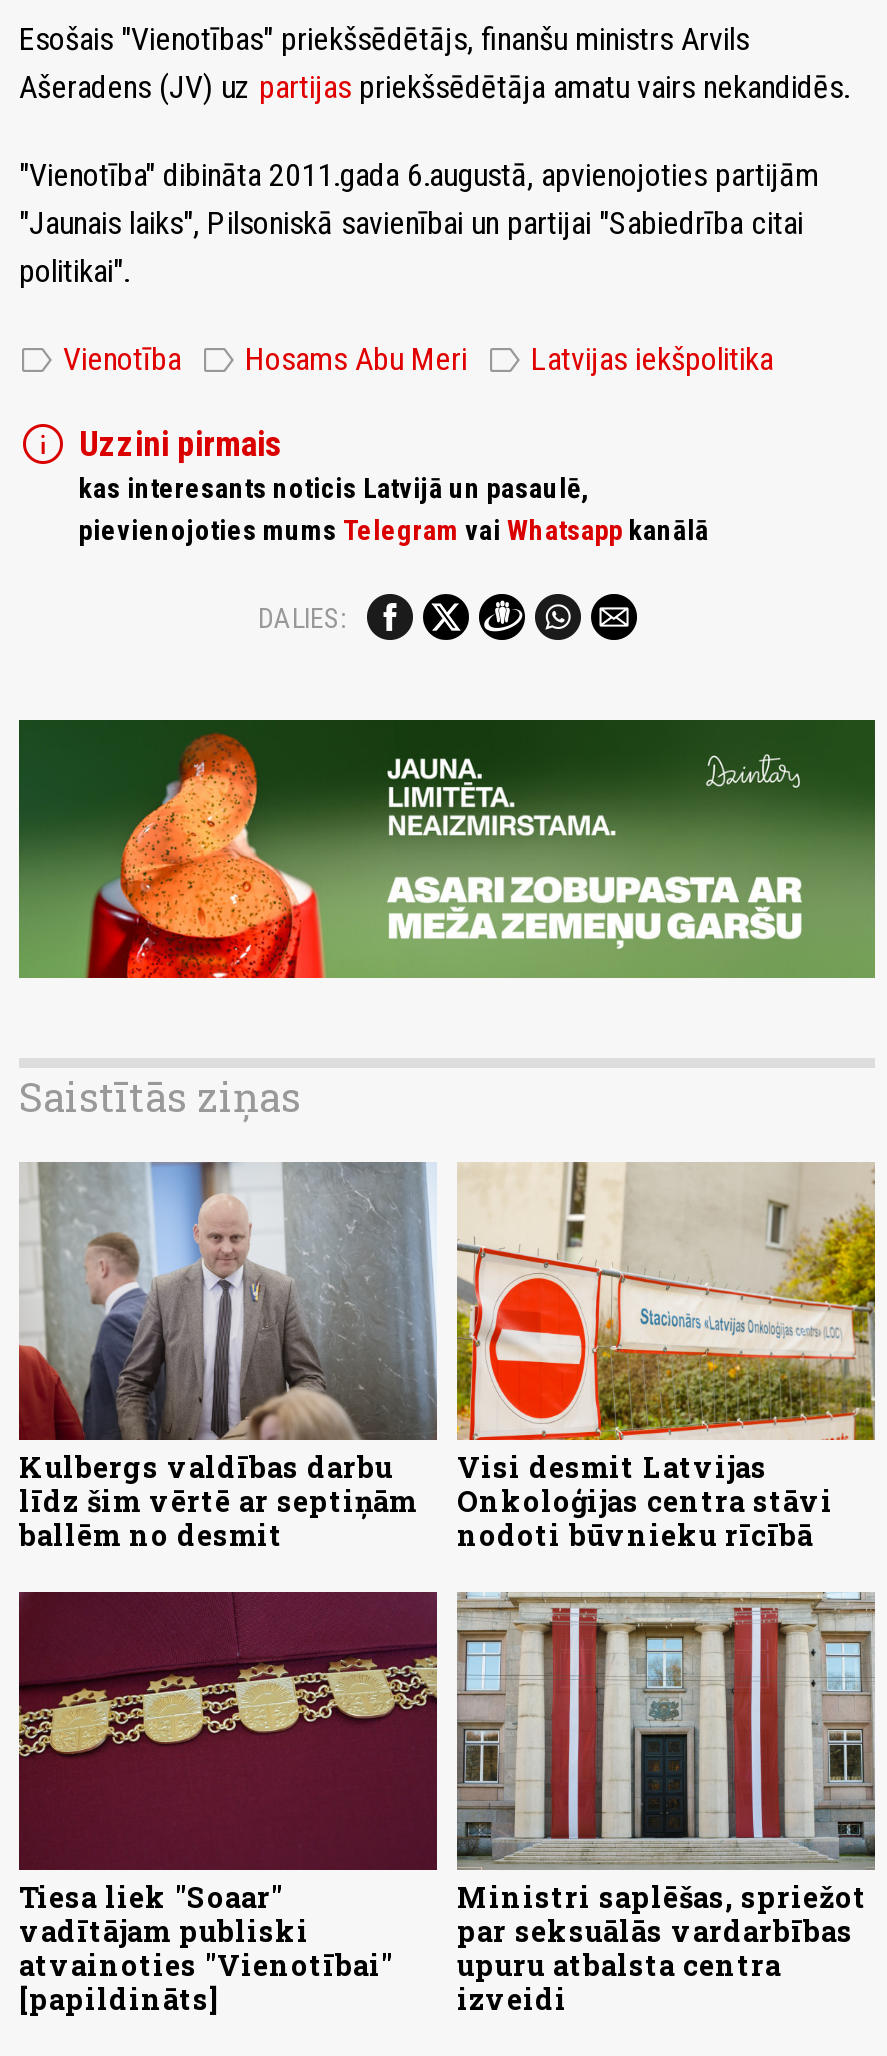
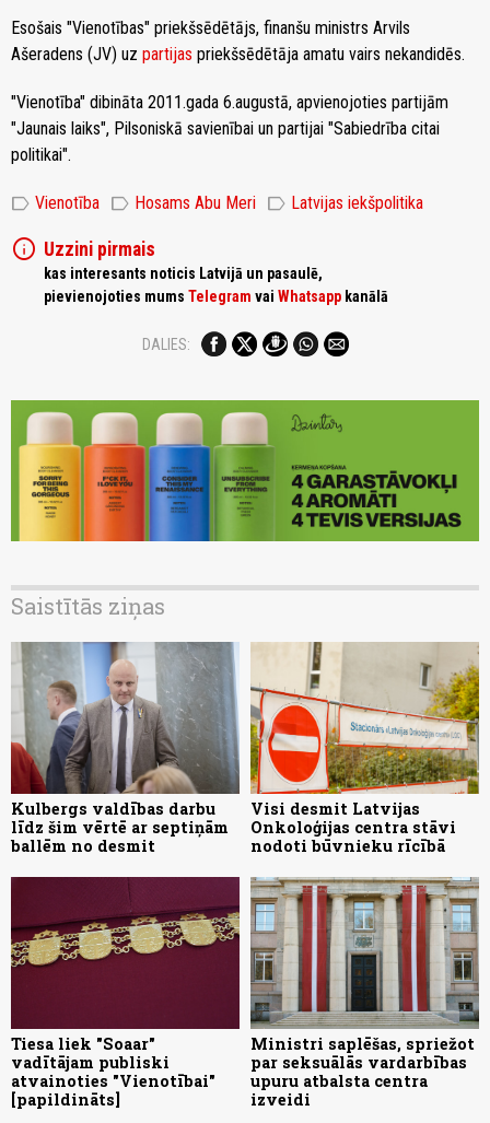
[17,718,877,980] [image] -> [10,399,480,542] [image]

